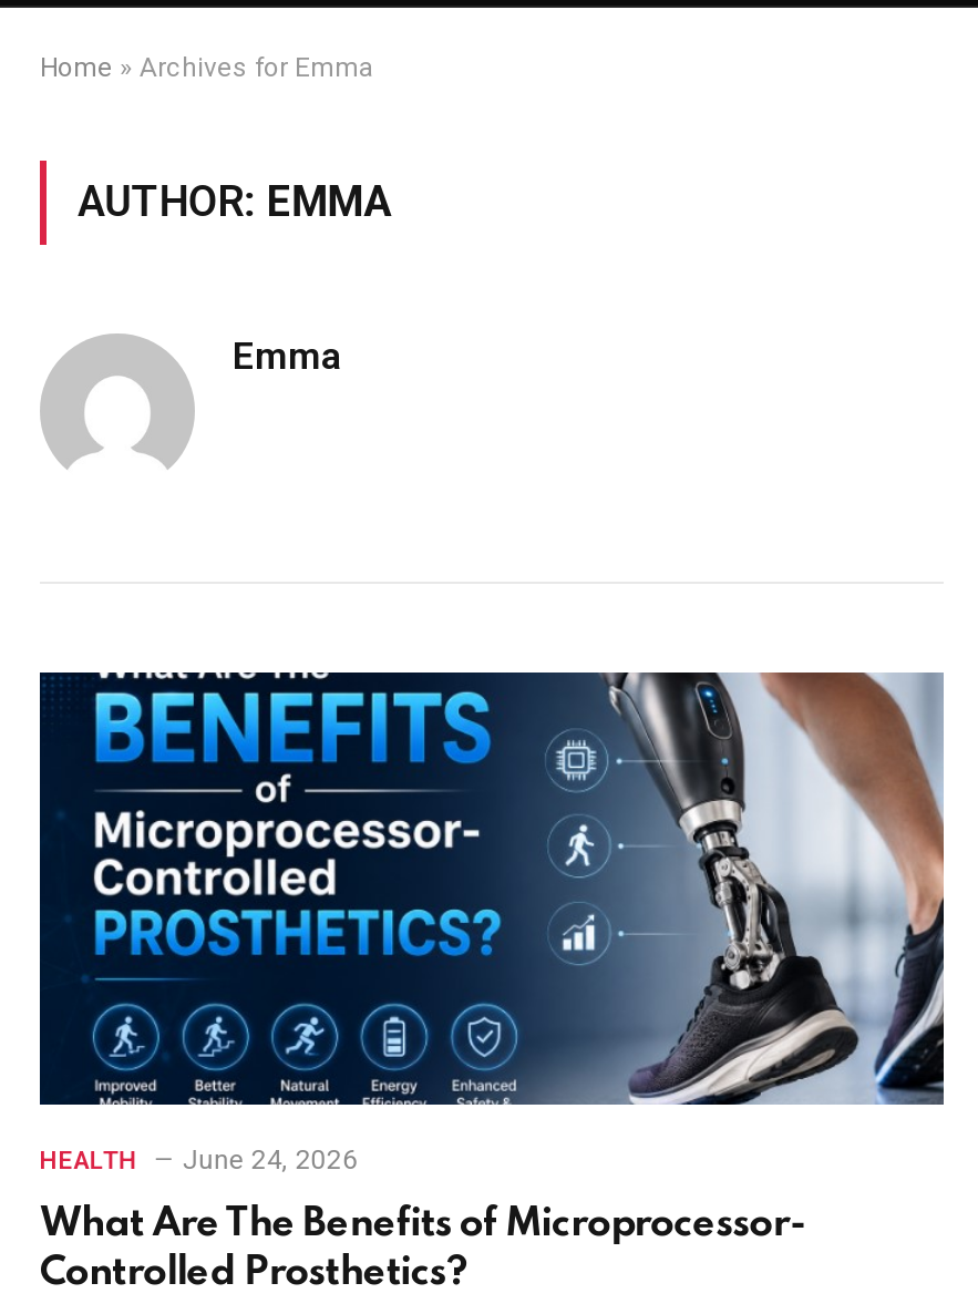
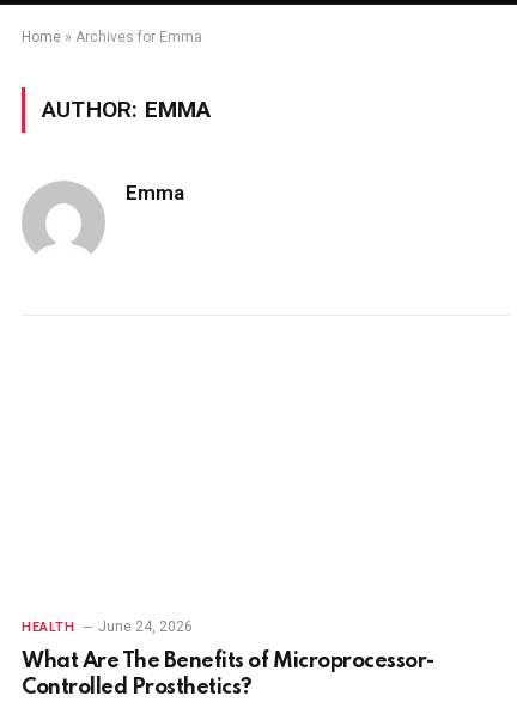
[38,670,946,1107] [image] -> none

